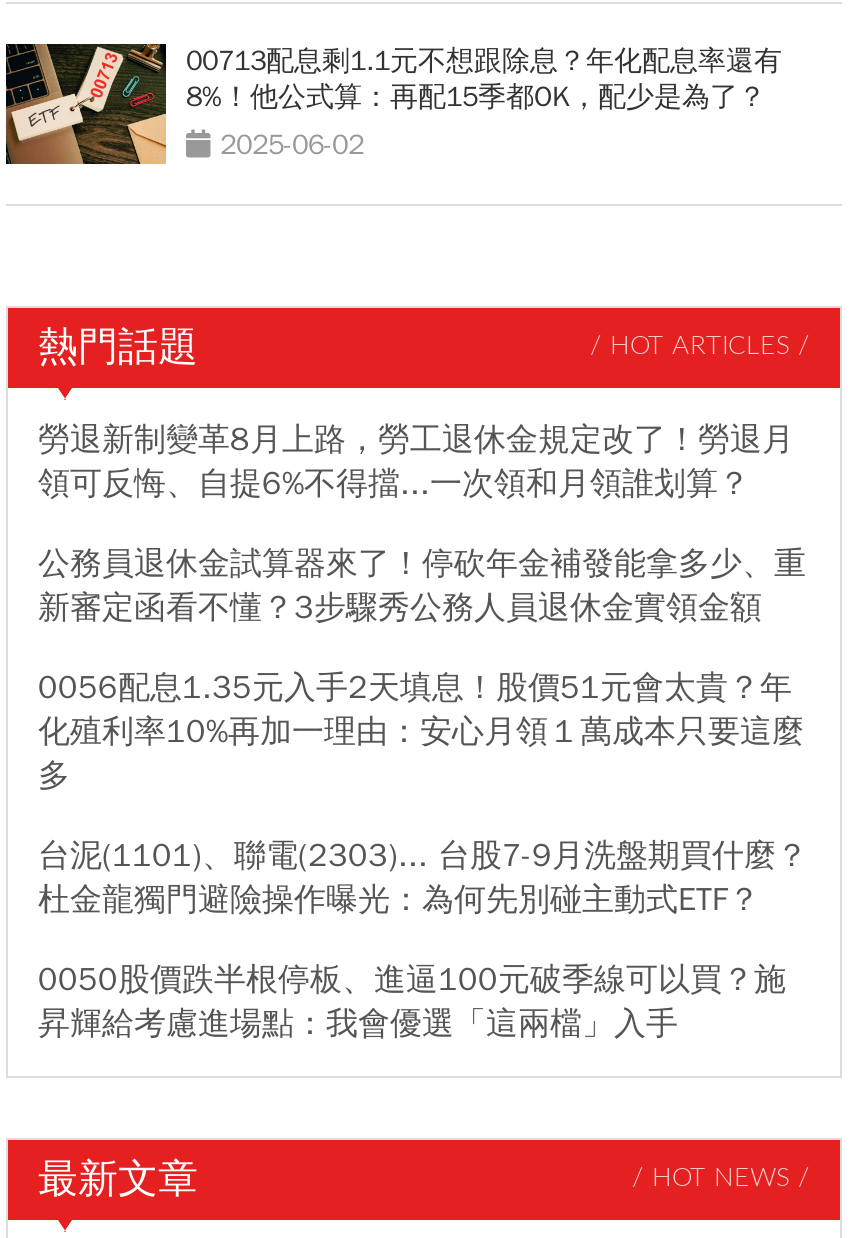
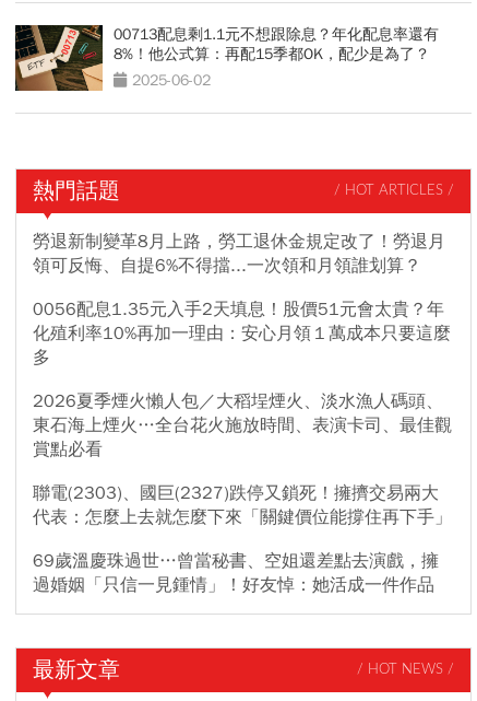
[38,544,806,628] 公務員退休金試算器來了！停砍年金補發能拿多少、重 | 新審定函看不懂？3步驟秀公務人員退休金實領金額 -> none
moved [38,668,804,796] -> [33,298,451,368]: 0056配息1.35元入手2天填息！股價51元會太貴？年 | 化殖利率10%再加一理由：安心月領１萬成本只要這麼 | 多
[38,836,808,1044] 台泥(1101)、聯電(2303)... 台股7-9月洗盤期買什麼？ | 杜金龍獨門避險操作曝光：為何先別碰主動式ETF？ | 0050股價跌半根停板、進逼100元破季線可以買？施 | 昇輝給考慮進場點：我會優選「這兩檔」入手 -> [33,390,452,596] 2026夏季煙火懶人包／大稻埕煙火、淡水漁人碼頭、 | 東石海上煙火…全台花火施放時間、表演卡司、最佳觀 | 賞點必看 | 聯電(2303)、國巨(2327)跌停又鎖死！擁擠交易兩大 | 代表：怎麼上去就怎麼下來「關鍵價位能撐住再下手」 | 69歲溫慶珠過世…曾當秘書、空姐還差點去演戲，擁 | 過婚姻「只信一見鍾情」！好友悼：她活成一件作品

